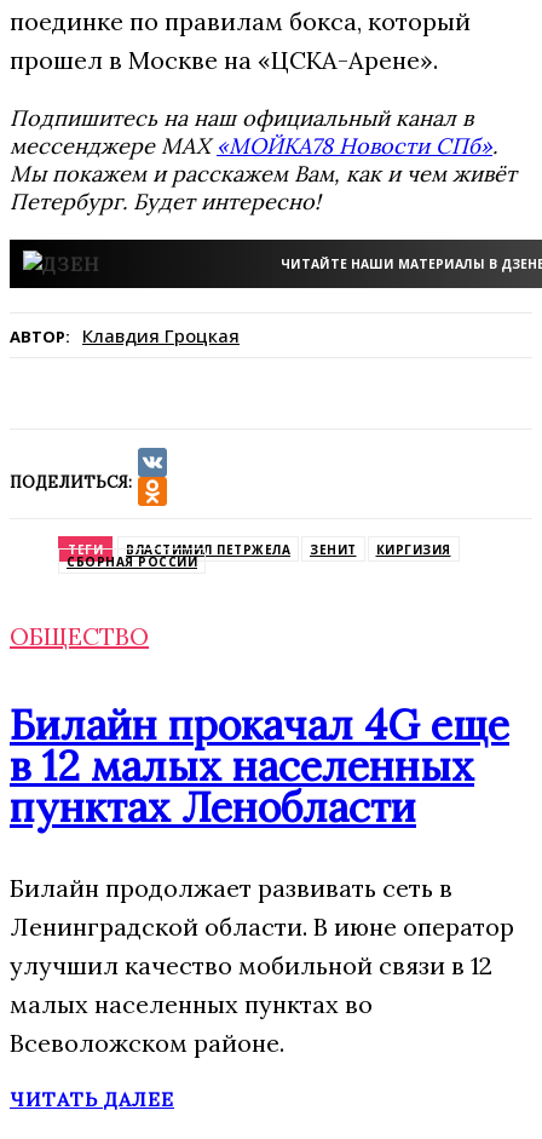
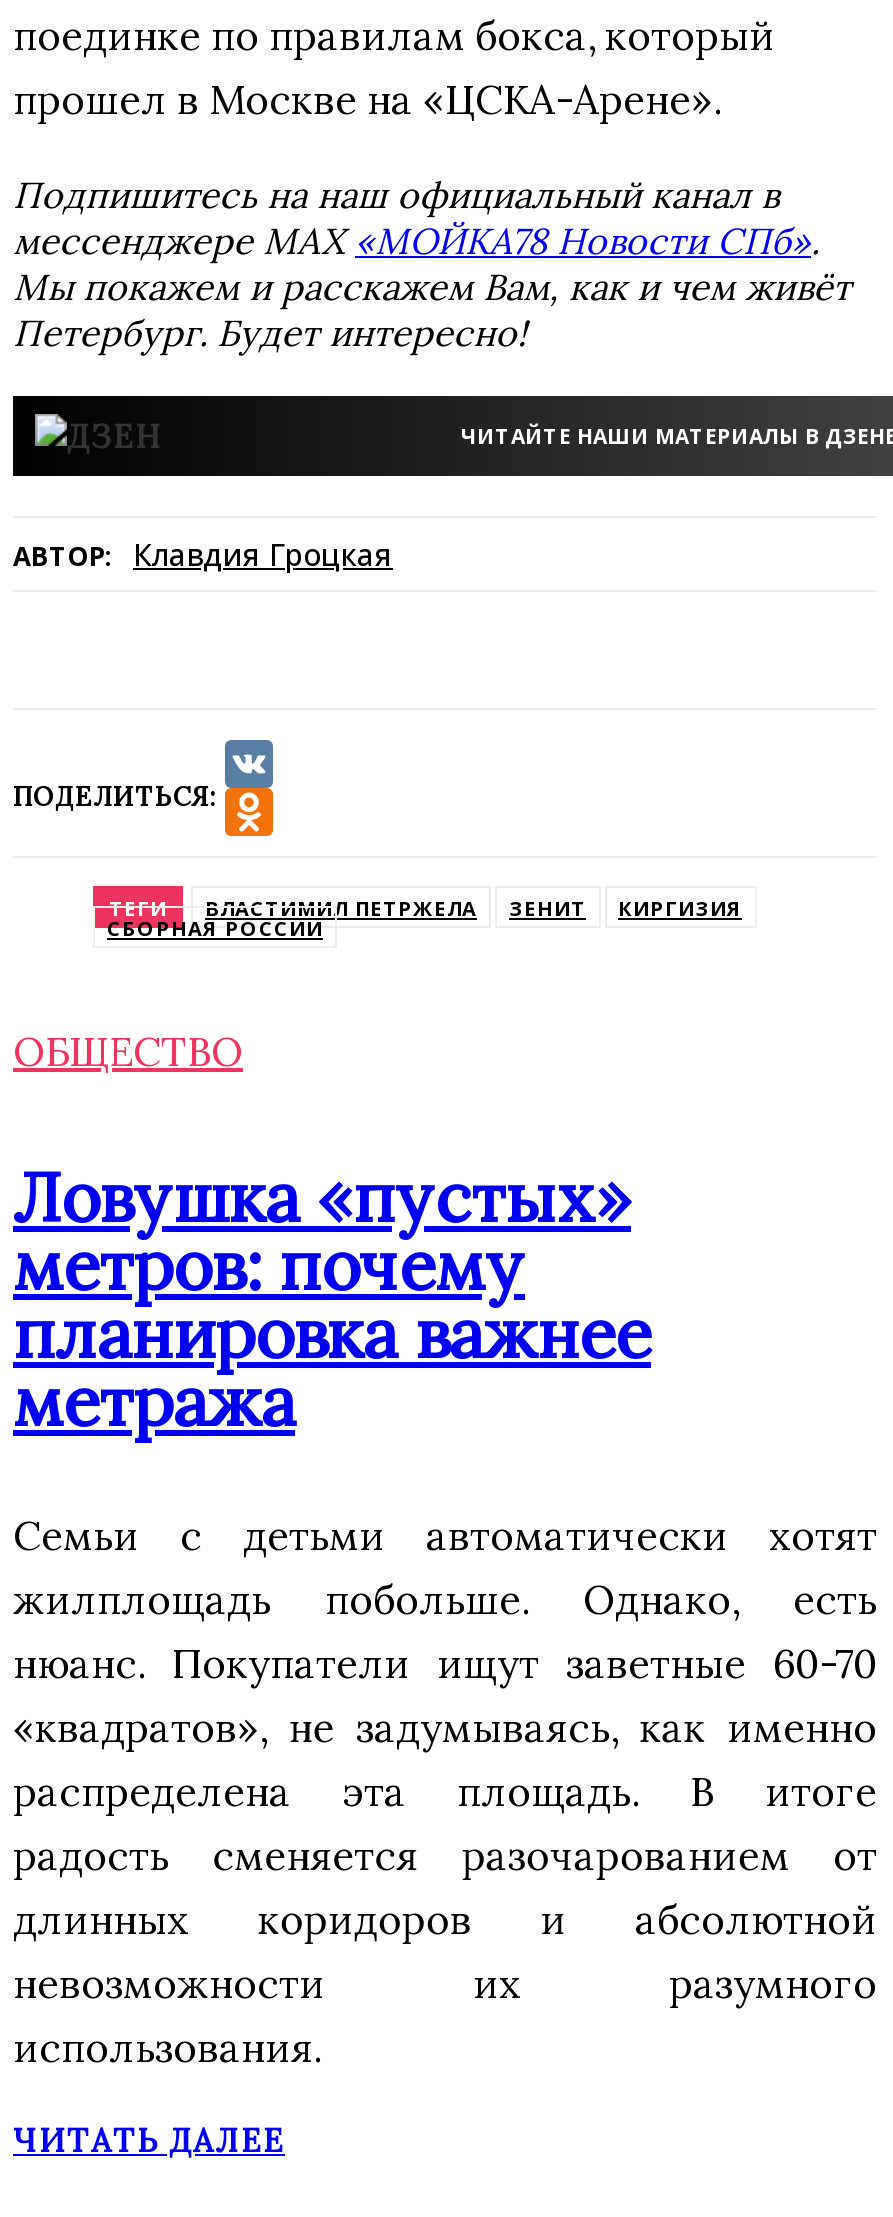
[10,698,509,833] Билайн прокачал 4G еще | в 12 малых населенных | пунктах Ленобласти -> [13,1154,651,1444] Ловушка «пустых» | метров: почему | планировка важнее | метража
[10,873,514,1058] Билайн продолжает развивать сеть в | Ленинградской области. В июне оператор | улучшил качество мобильной связи в 12 | малых населенных пунктах во | Всеволожском районе. -> [13,1510,877,2072] Семьи с детьми автоматически хотят | жилплощадь побольше. Однако, есть | нюанс. Покупатели ищут заветные 60-70 | «квадратов», не задумываясь, как именно | распределена эта площадь. В итоге | радость сменяется разочарованием от | длинных коридоров и абсолютной | невозможности их разумного | использования.

